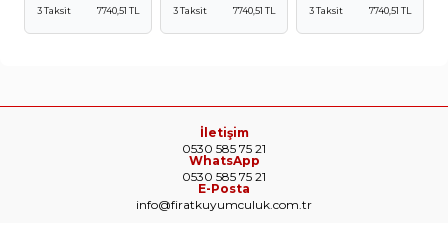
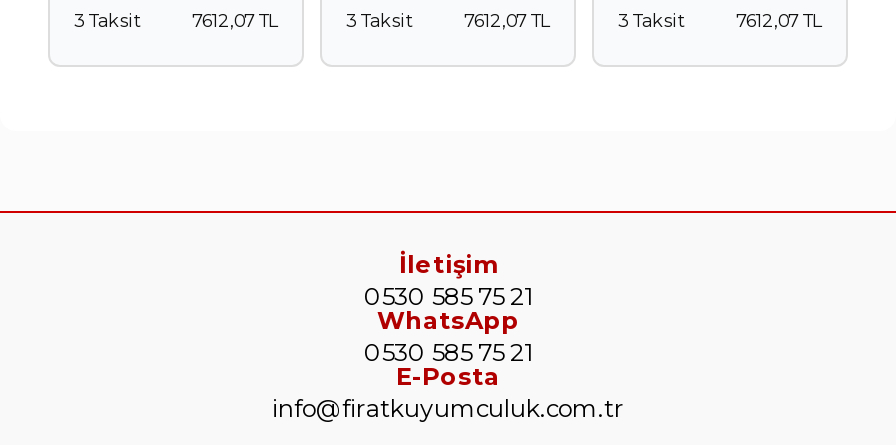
[97,5,139,16] 7740,51 TL -> [192,9,278,31] 7612,07 TL
[233,5,275,16] 7740,51 TL -> [464,9,550,31] 7612,07 TL
[369,5,411,16] 7740,51 TL -> [736,9,822,31] 7612,07 TL

